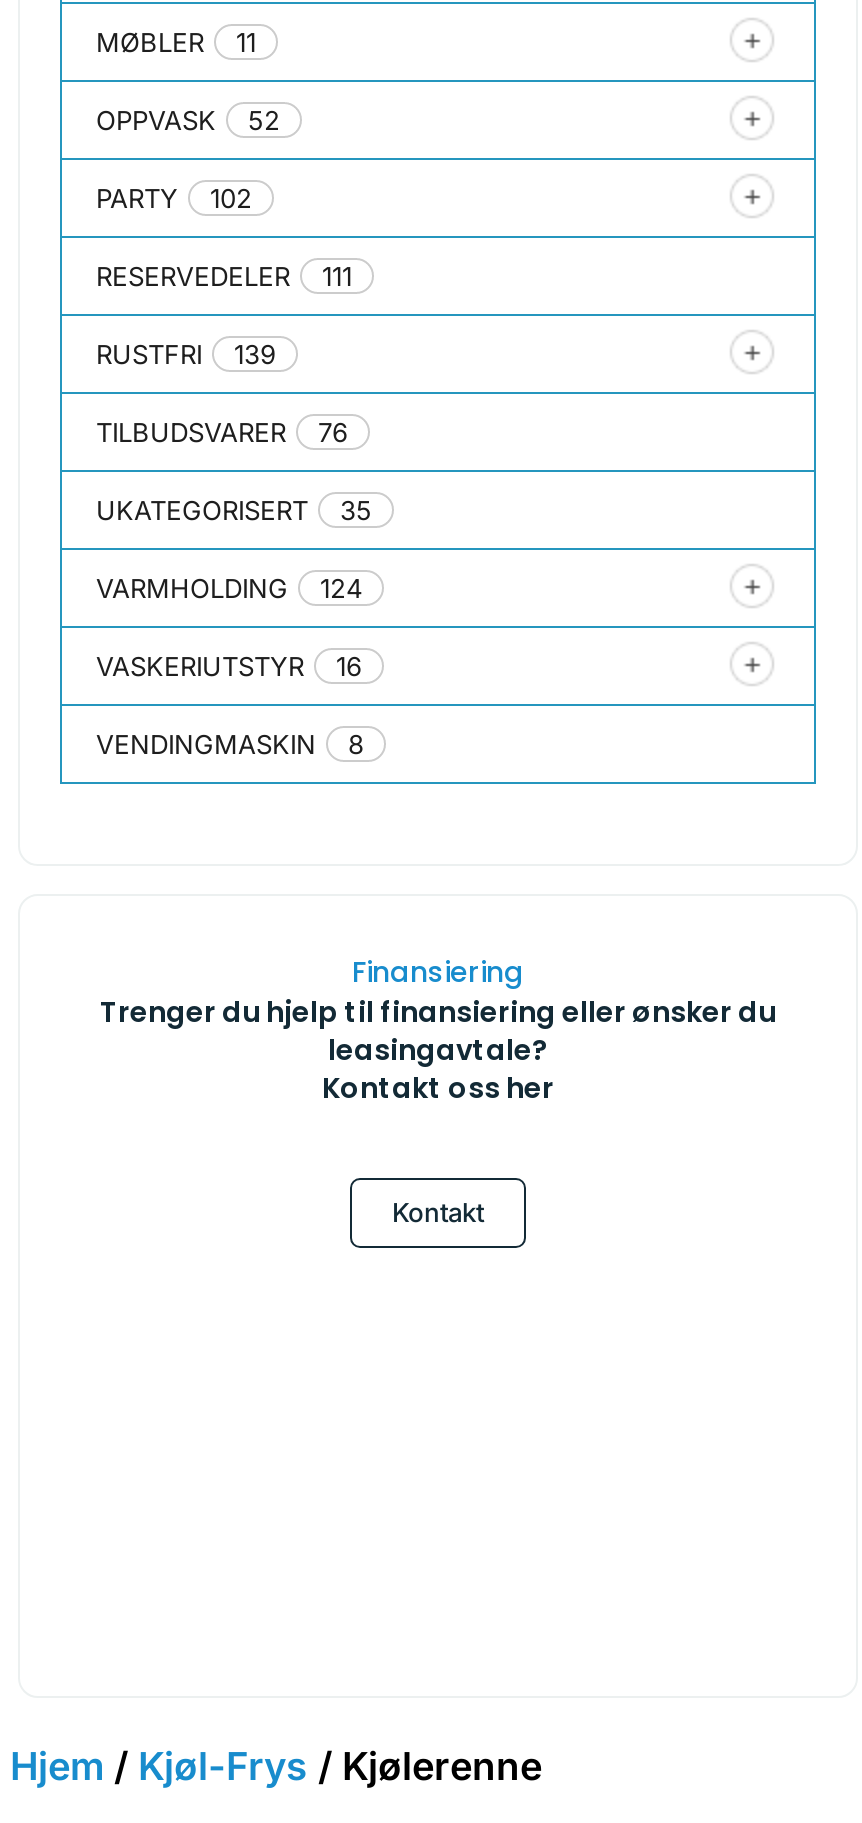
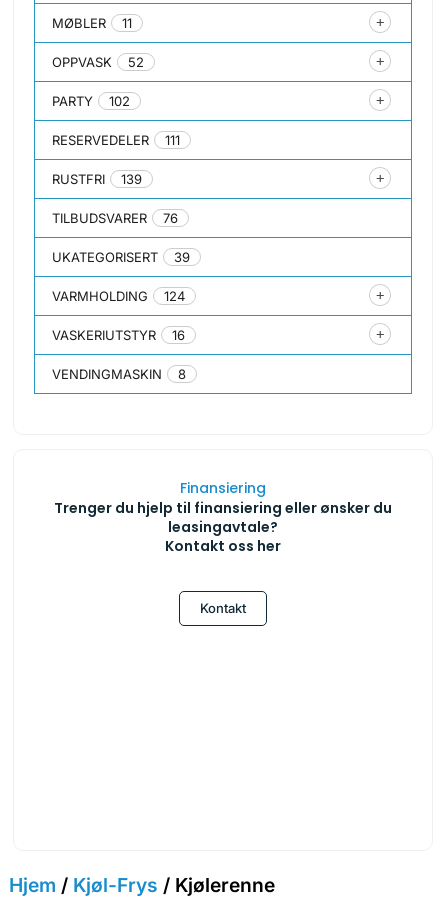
[96,493,372,525] UKATEGORISERT 35 -> [52,249,190,265] UKATEGORISERT 39

